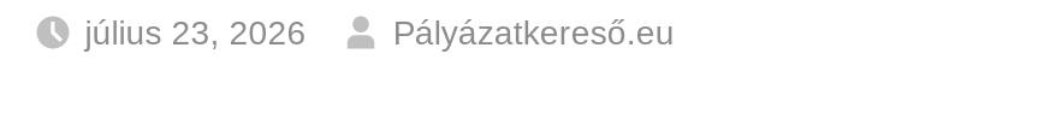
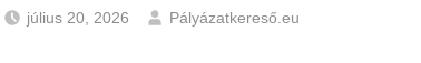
[85,13,306,51] július 23, 2026 -> [27,9,129,27] július 20, 2026

